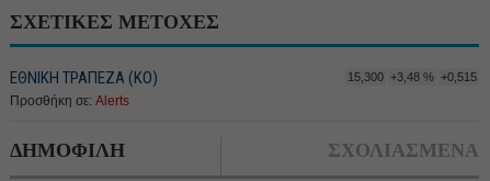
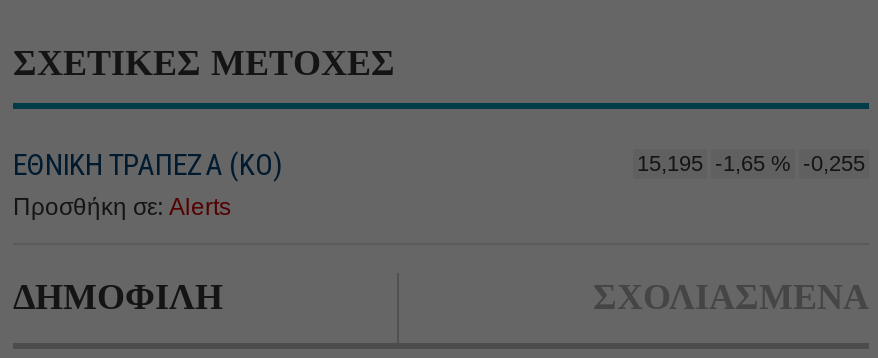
[347,70,477,83] 15,300 +3,48 % +0,515 -> [637,151,865,175] 15,195 -1,65 % -0,255

